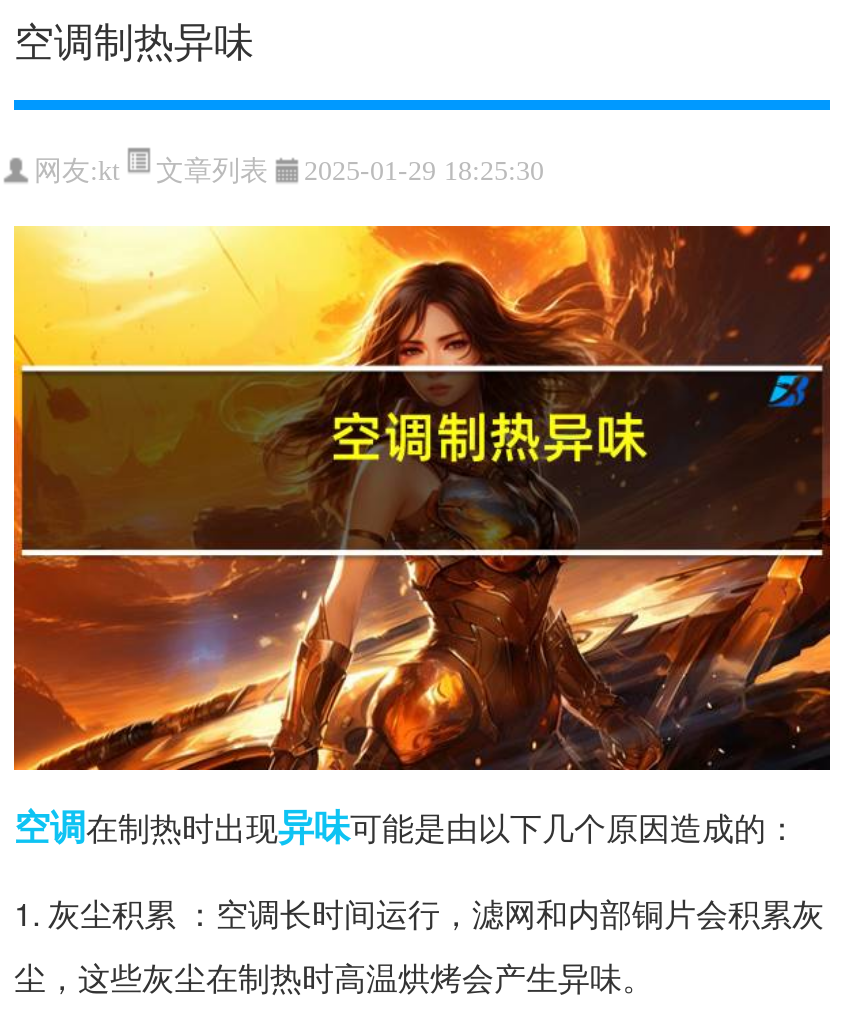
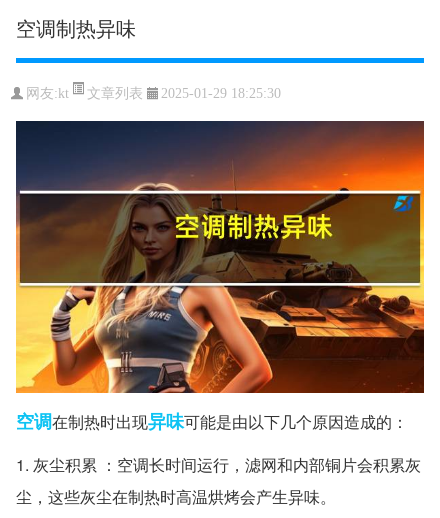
[12,224,832,772] [image] -> [15,120,425,394] [image]

